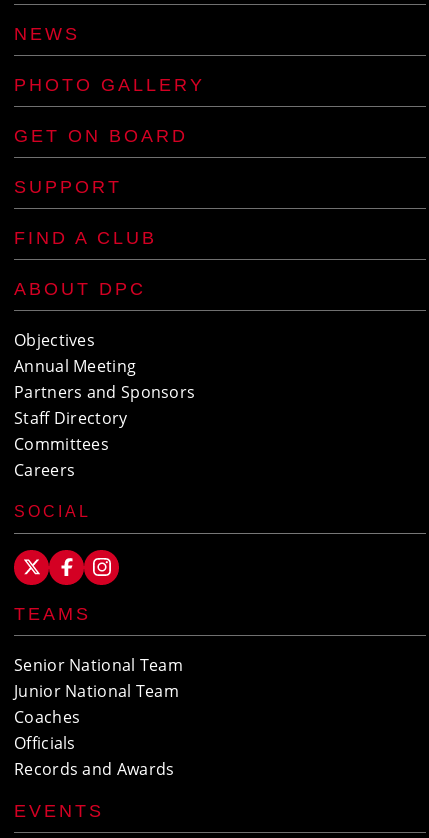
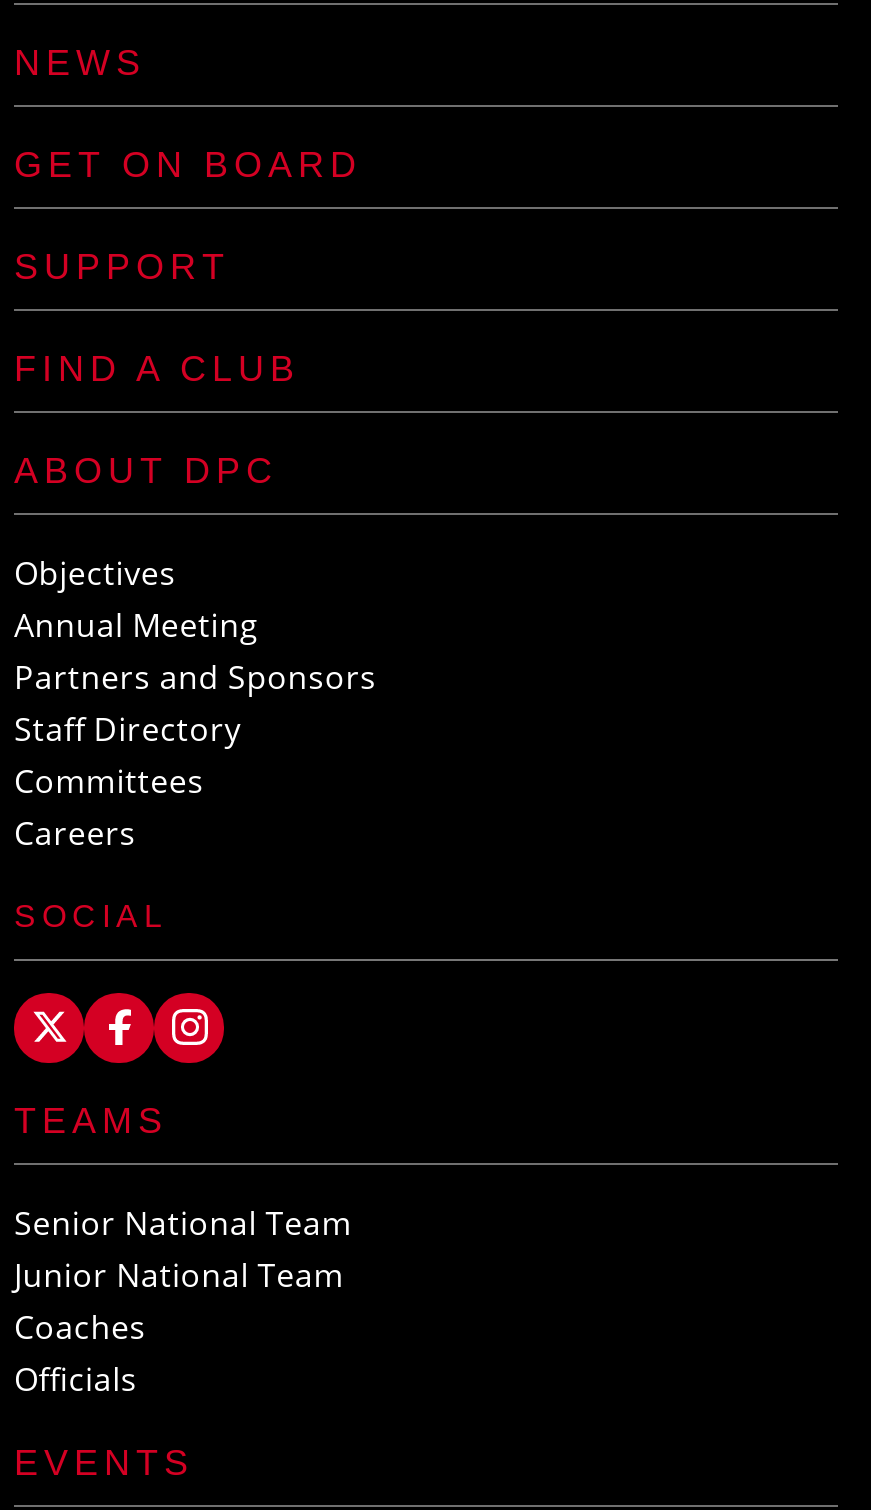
[14,75,205,95] PHOTO GALLERY -> none
[14,758,174,780] Records and Awards -> none

